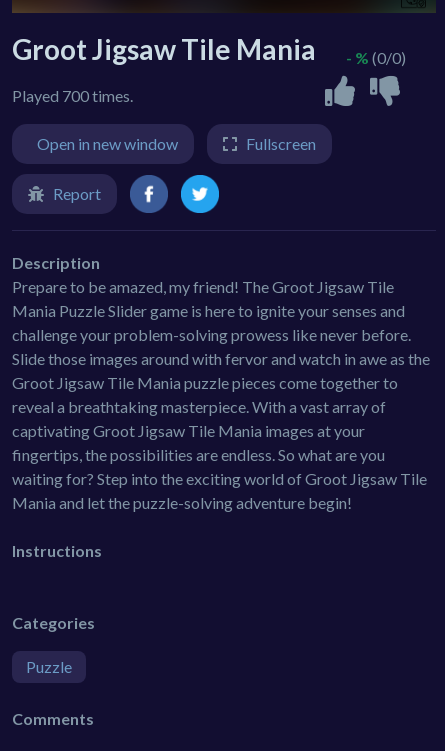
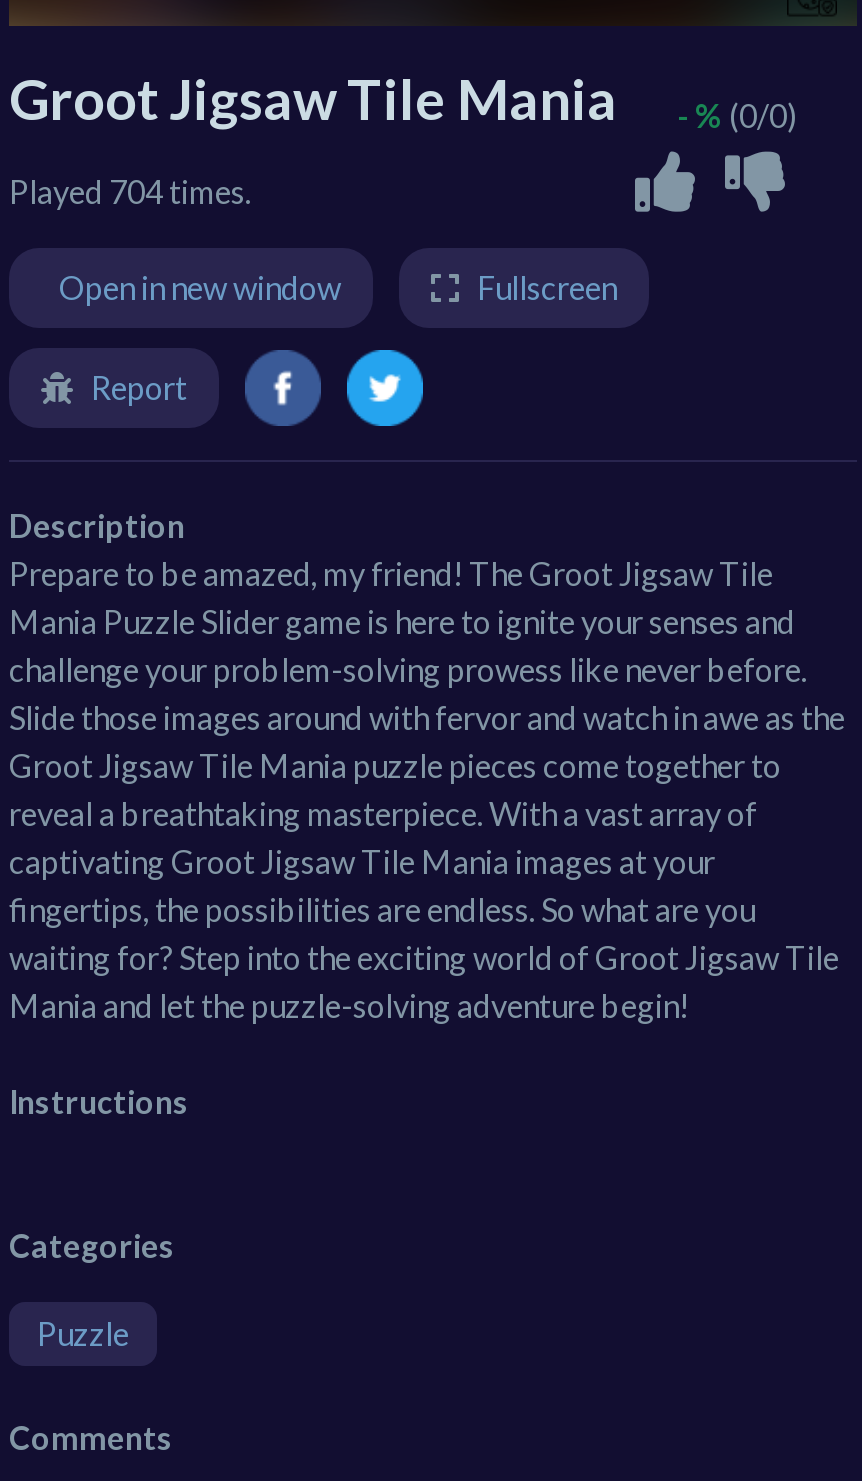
[12,86,133,105] Played 700 times. -> [9,172,251,210] Played 704 times.

